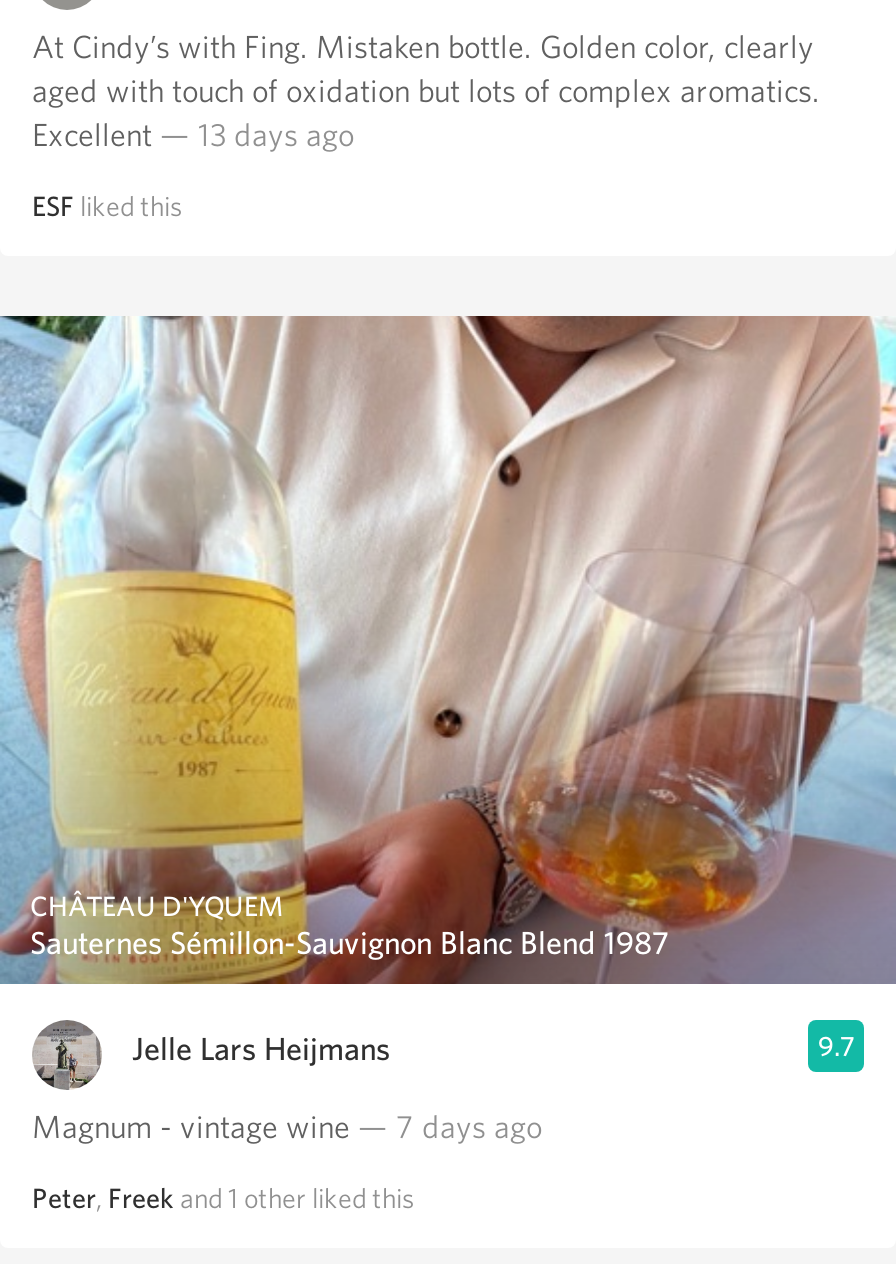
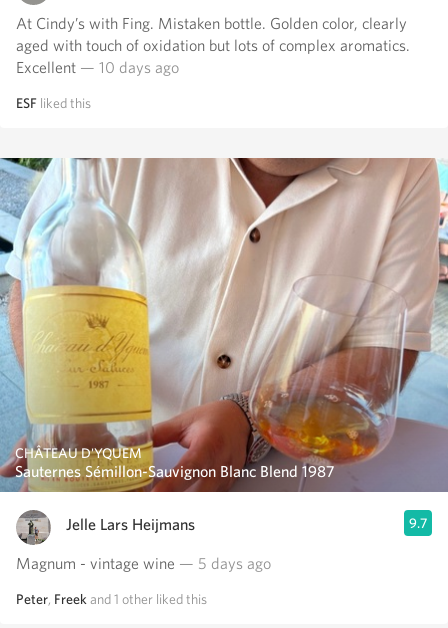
[32,116,354,154] Excellent — 13 days ago -> [16,58,179,77] Excellent — 10 days ago
[32,1108,542,1146] Magnum - vintage wine — 7 days ago -> [16,554,271,573] Magnum - vintage wine — 5 days ago

